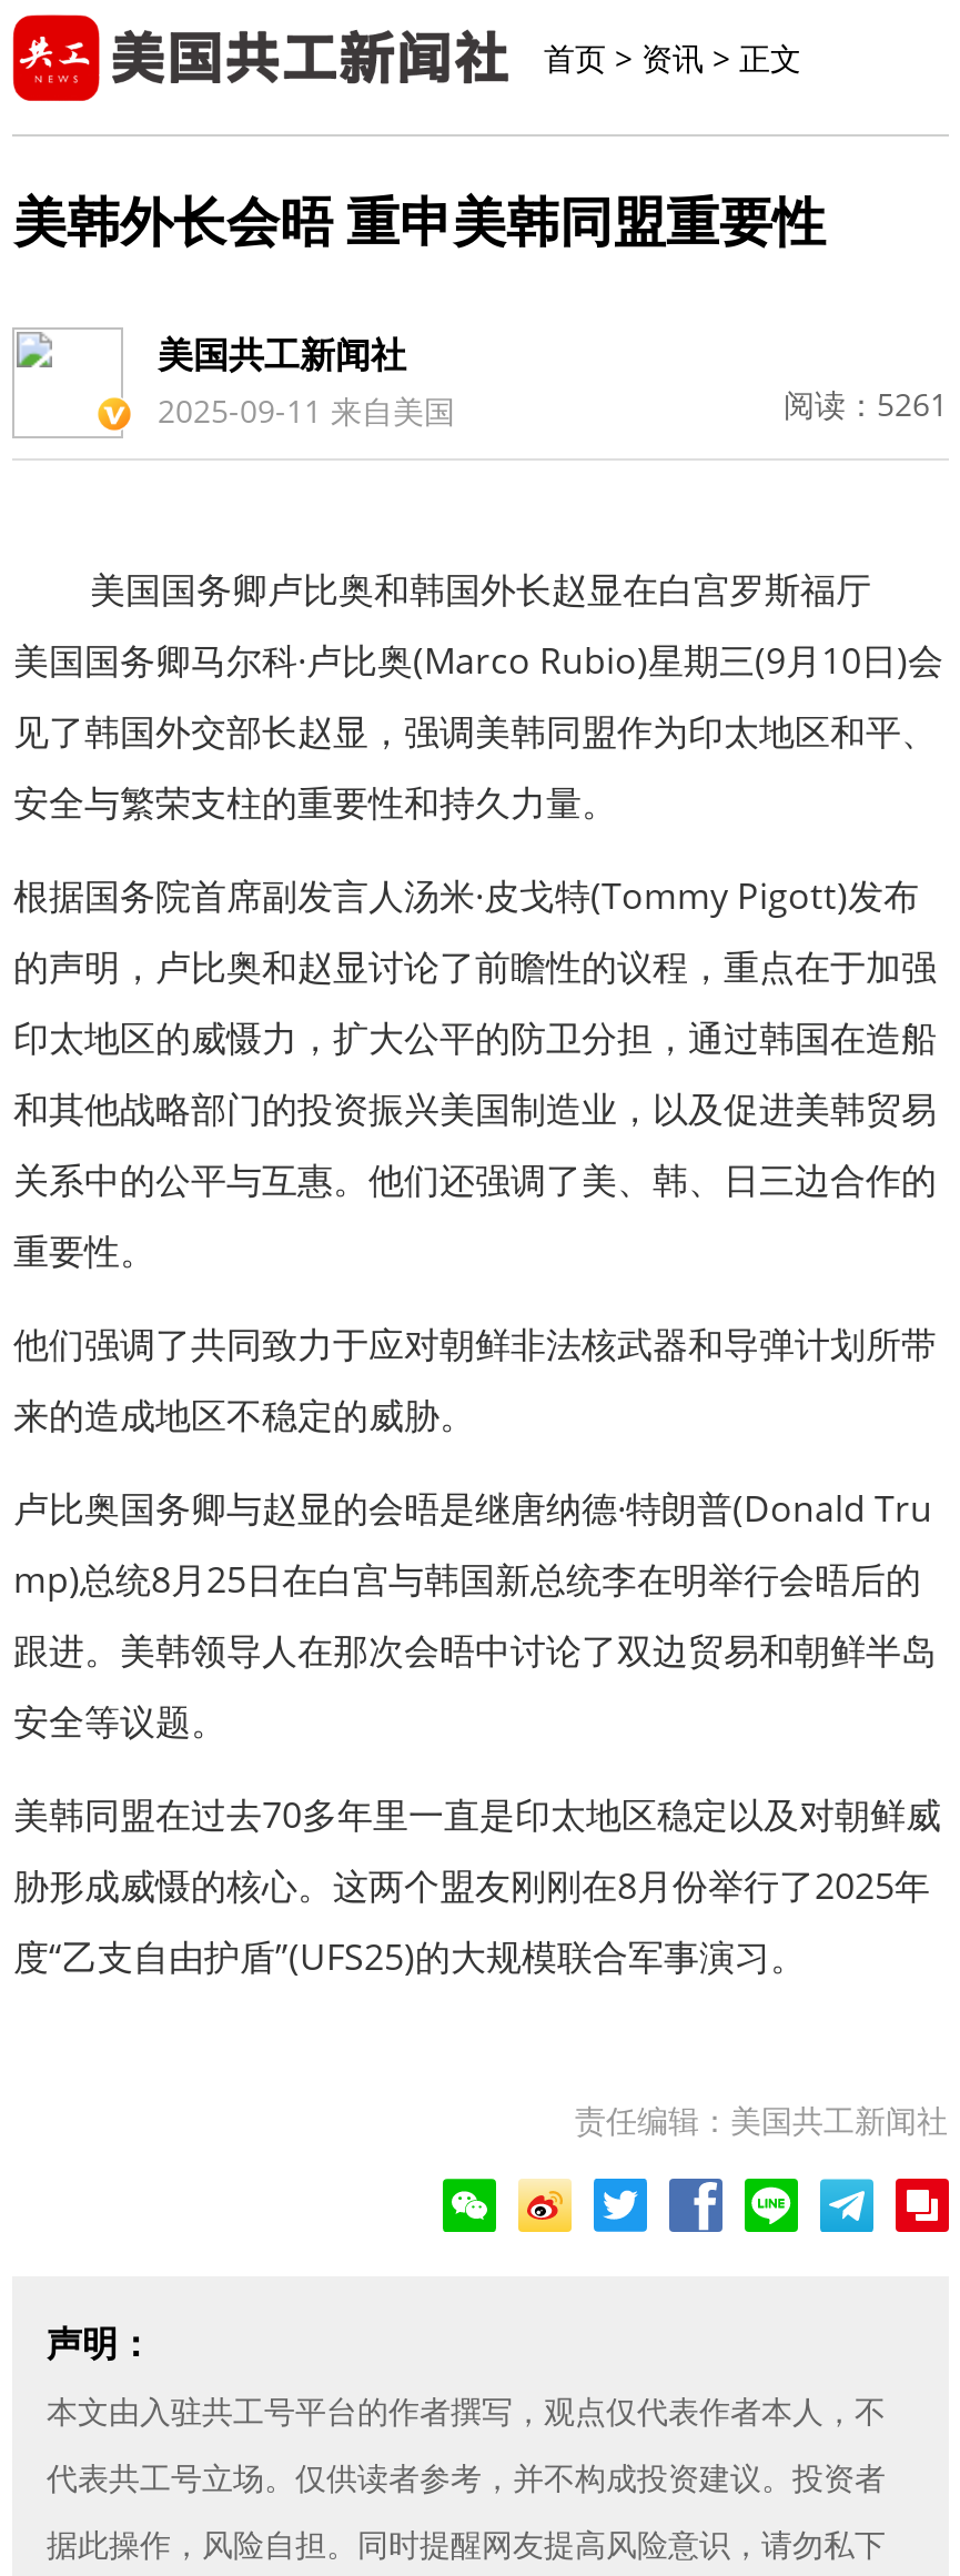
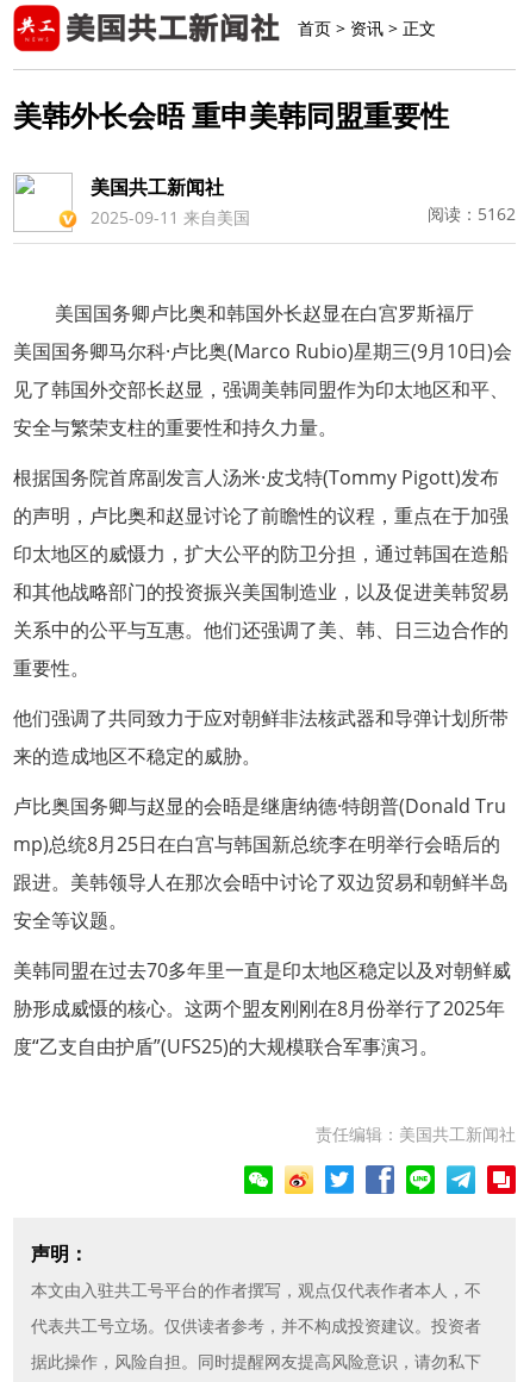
[784,383,948,425] 阅读：5261 -> [427,202,515,225] 阅读：5162

